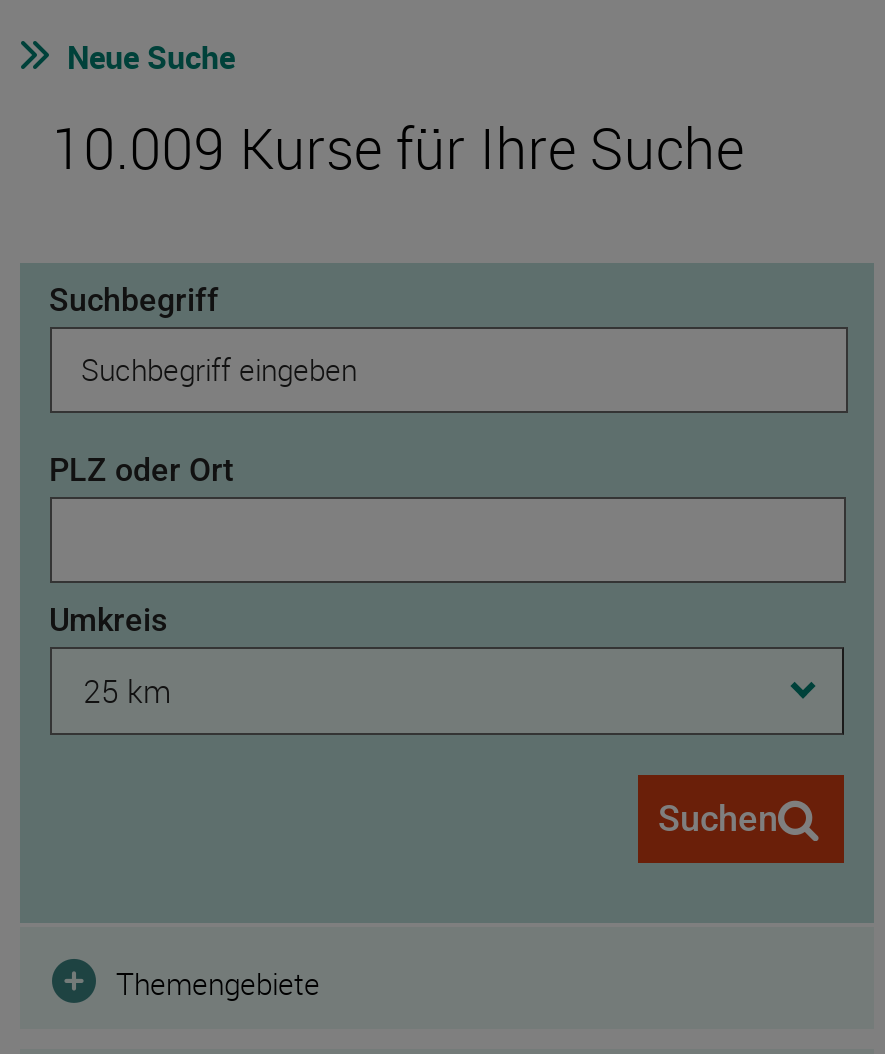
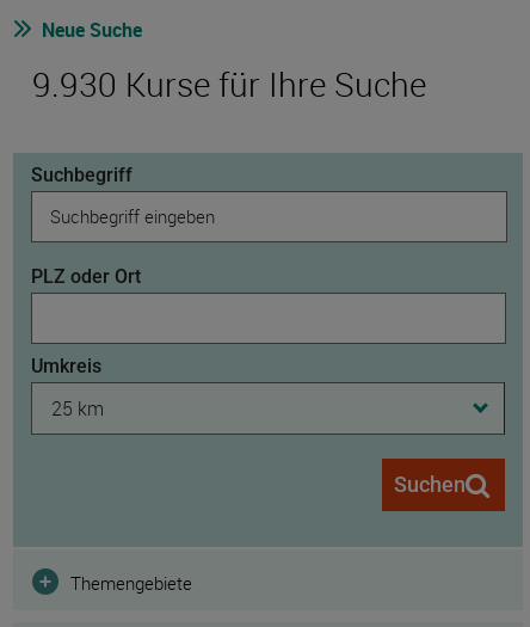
[52,111,744,185] 10.009 Kurse für Ihre Suche -> [32,62,426,106] 9.930 Kurse für Ihre Suche

